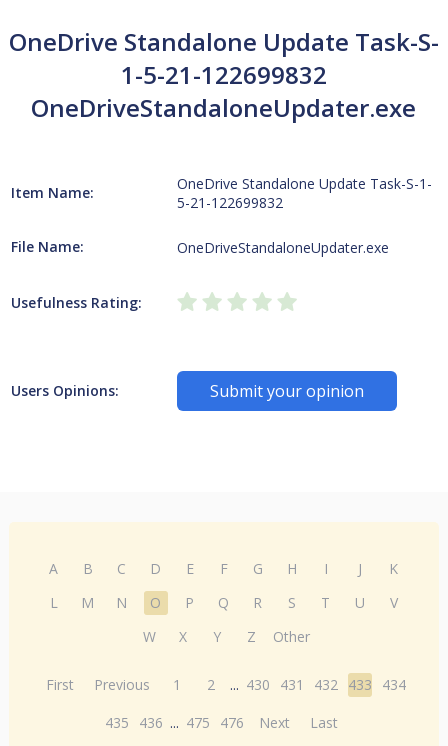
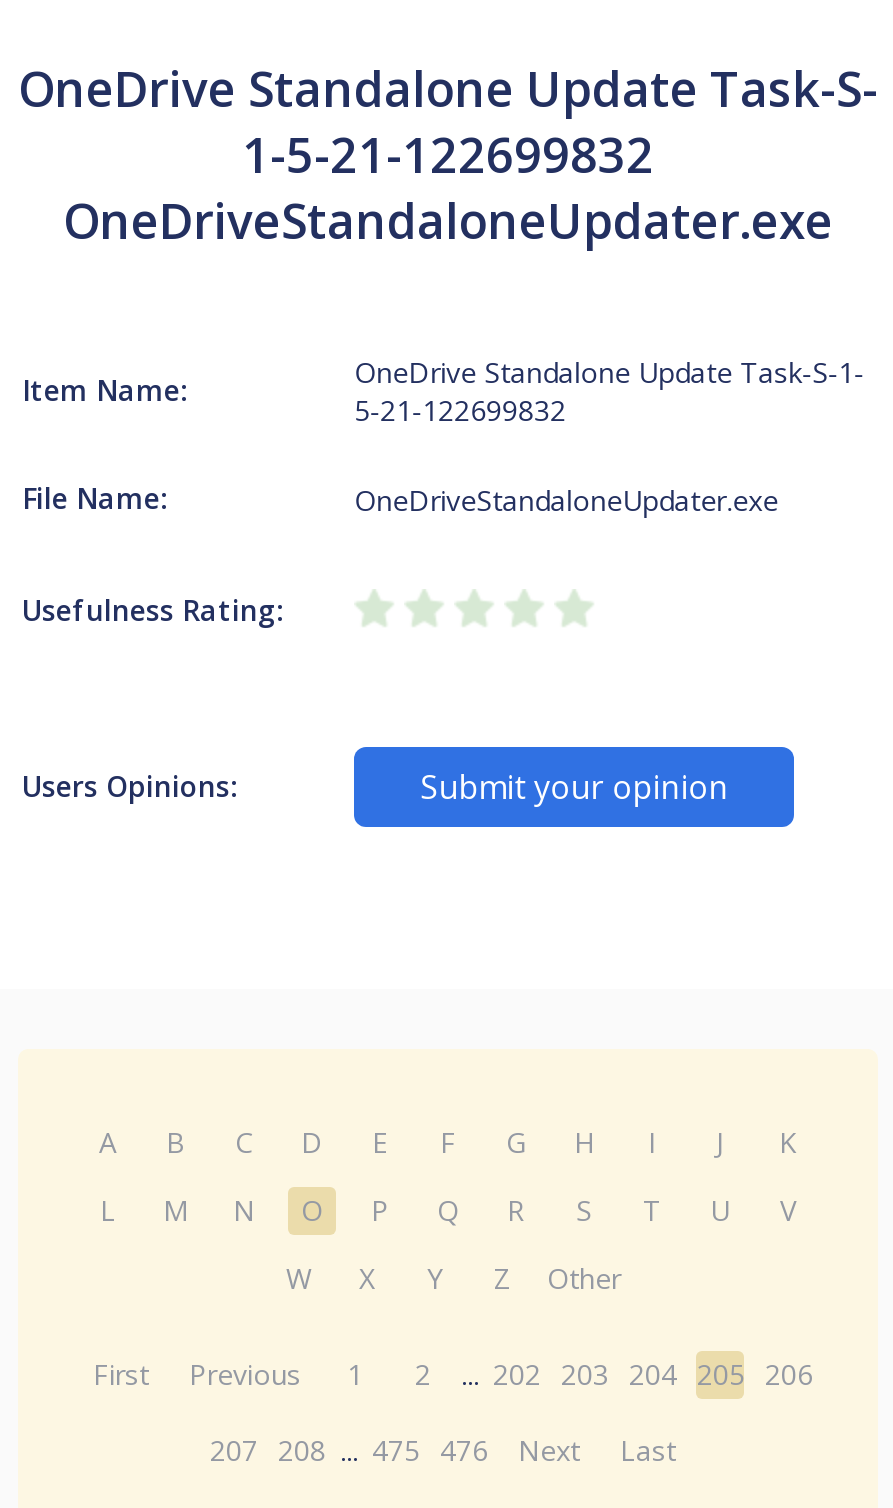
[46,675,406,694] First Previous 1 2 ... 430 431 432 433 434 -> [93,1355,813,1393] First Previous 1 2 ... 202 203 204 205 206
[105,713,338,732] 435 436 ... 475 476 Next Last -> [210,1431,676,1469] 207 208 ... 475 476 Next Last

